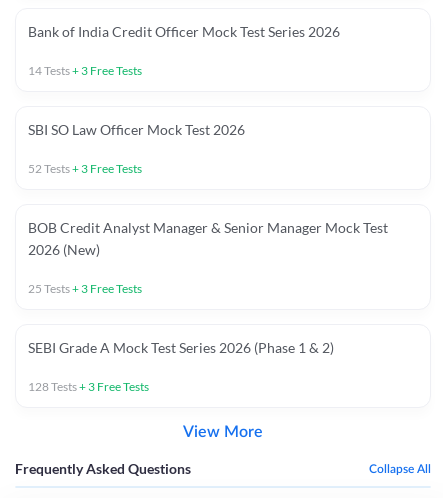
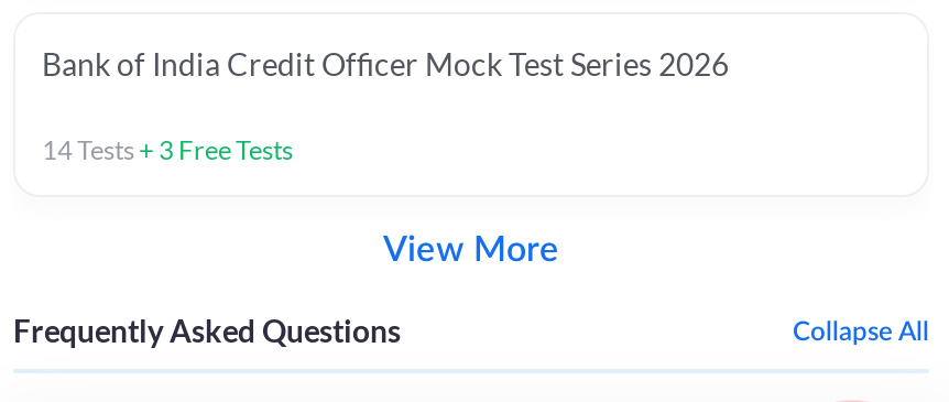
[28,121,245,176] SBI SO Law Officer Mock Test 2026 | 52 Tests + 3 Free Tests -> none
[28,219,388,296] BOB Credit Analyst Manager & Senior Manager Mock Test | 2026 (New) | 25 Tests + 3 Free Tests -> none
[28,339,334,394] SEBI Grade A Mock Test Series 2026 (Phase 1 & 2) | 128 Tests + 3 Free Tests -> none

